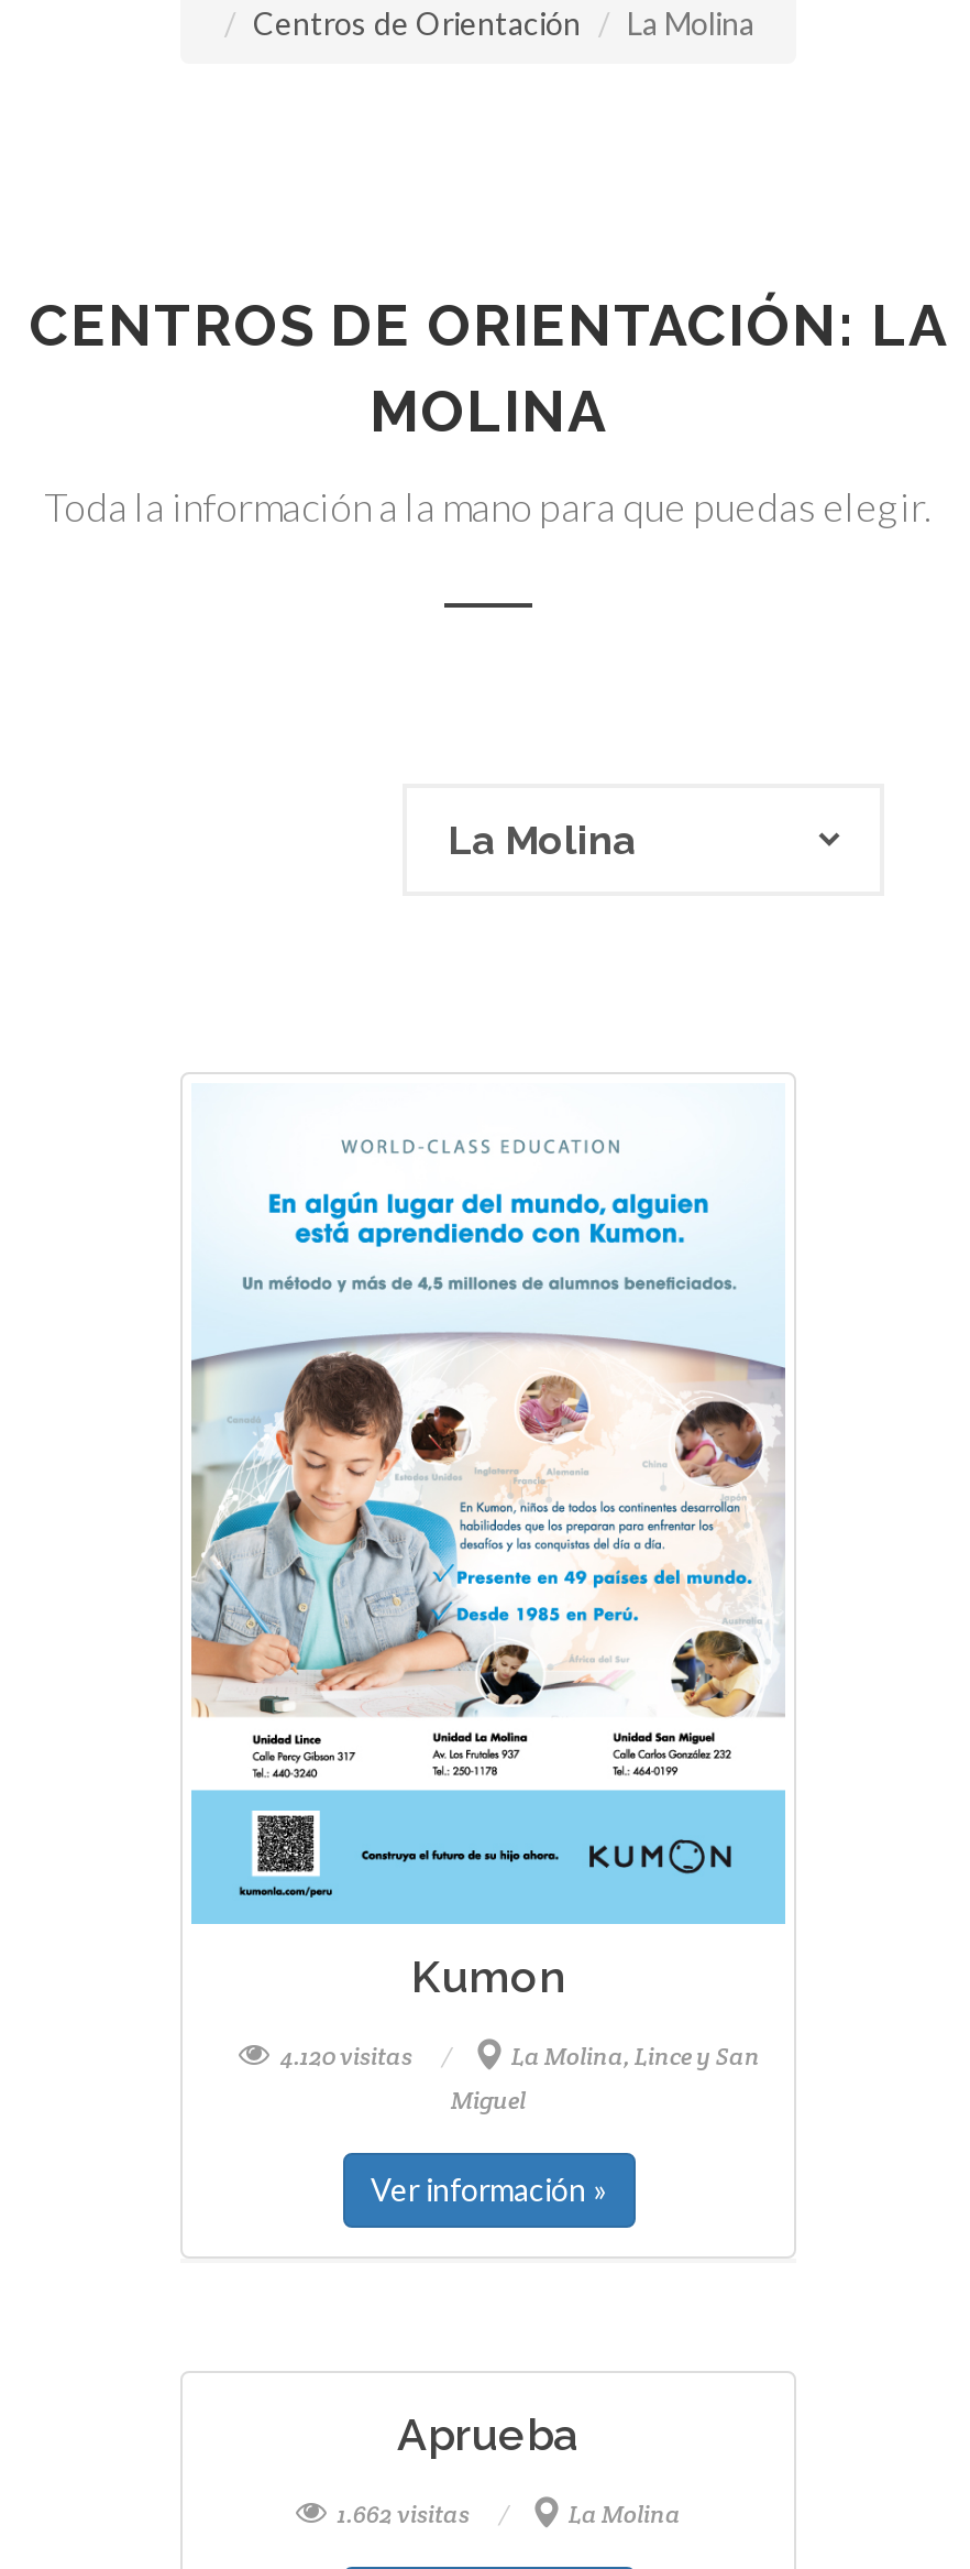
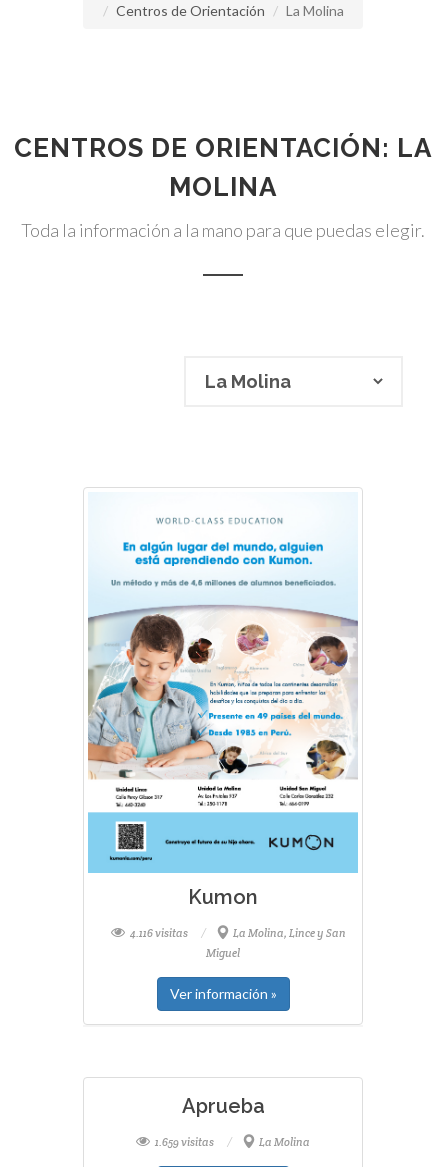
[276,2040,412,2070] 4.120 visitas -> [127,926,187,940] 4.116 visitas
[333,2499,470,2530] 1.662 visitas -> [153,1135,214,1149] 1.659 visitas

